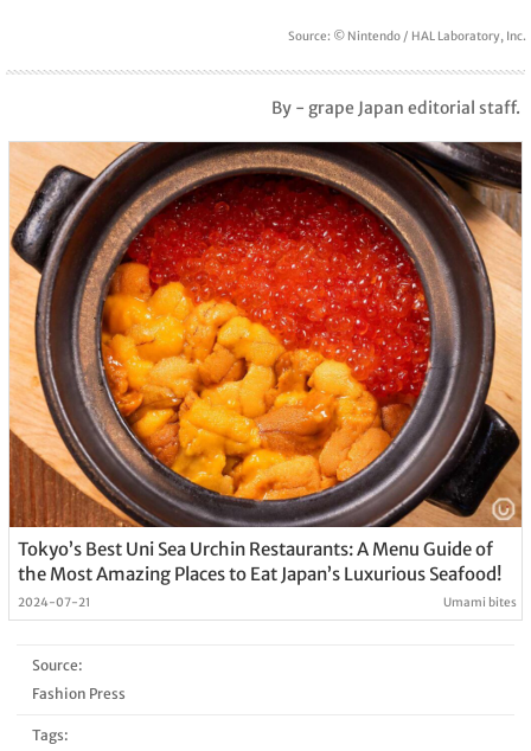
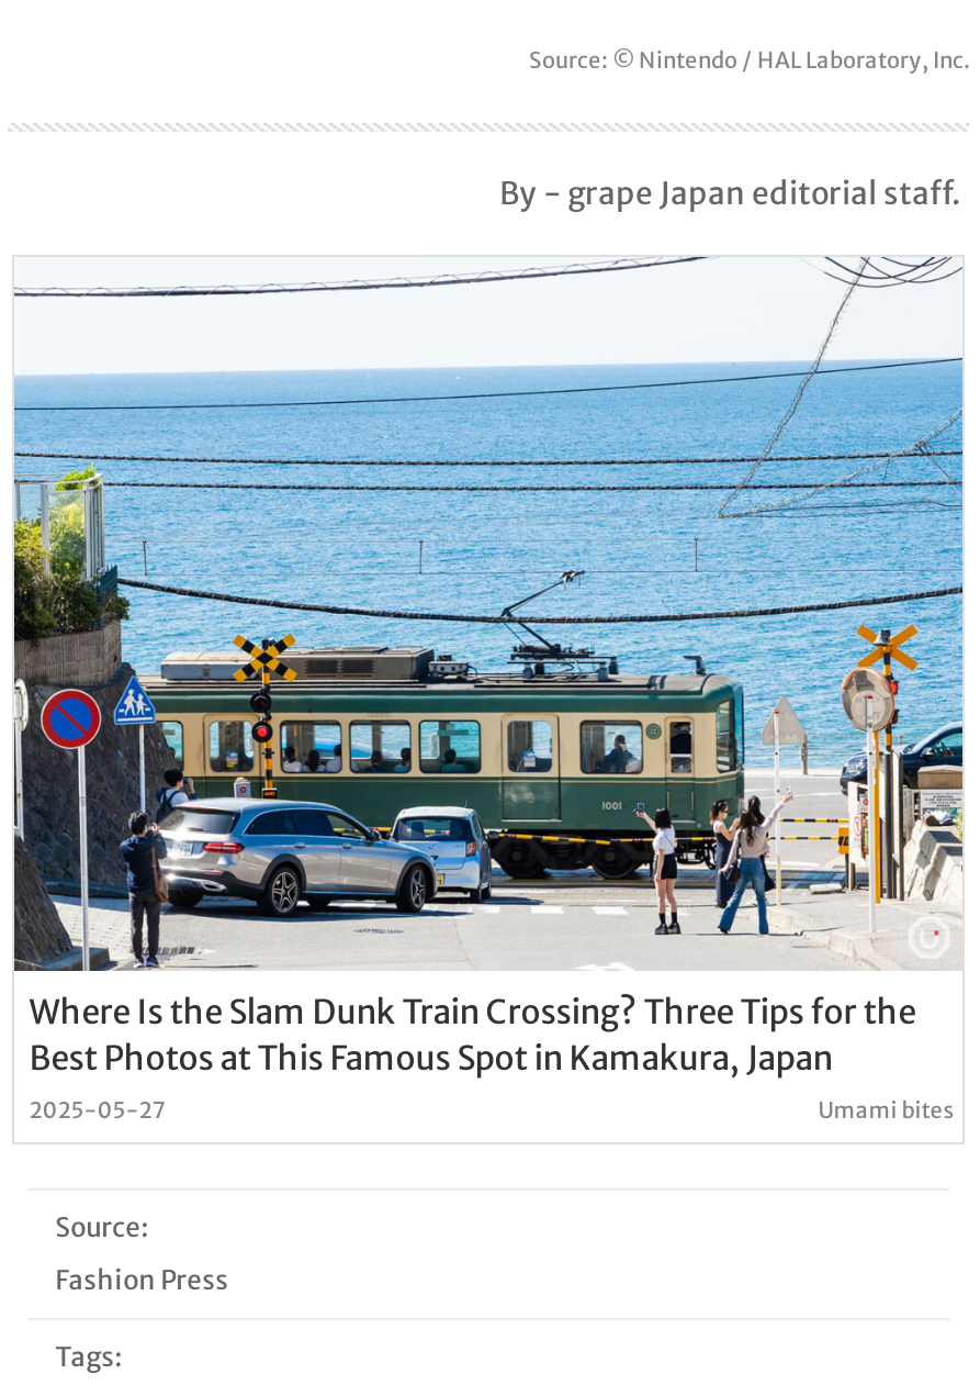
[8,141,523,610] [image] | Tokyo’s Best Uni Sea Urchin Restaurants: A Menu Guide of | the Most Amazing Places to Eat Japan’s Luxurious Seafood! | 2024-07-21 -> [12,255,965,1124] [image] | Where Is the Slam Dunk Train Crossing? Three Tips for the | Best Photos at This Famous Spot in Kamakura, Japan | 2025-05-27

